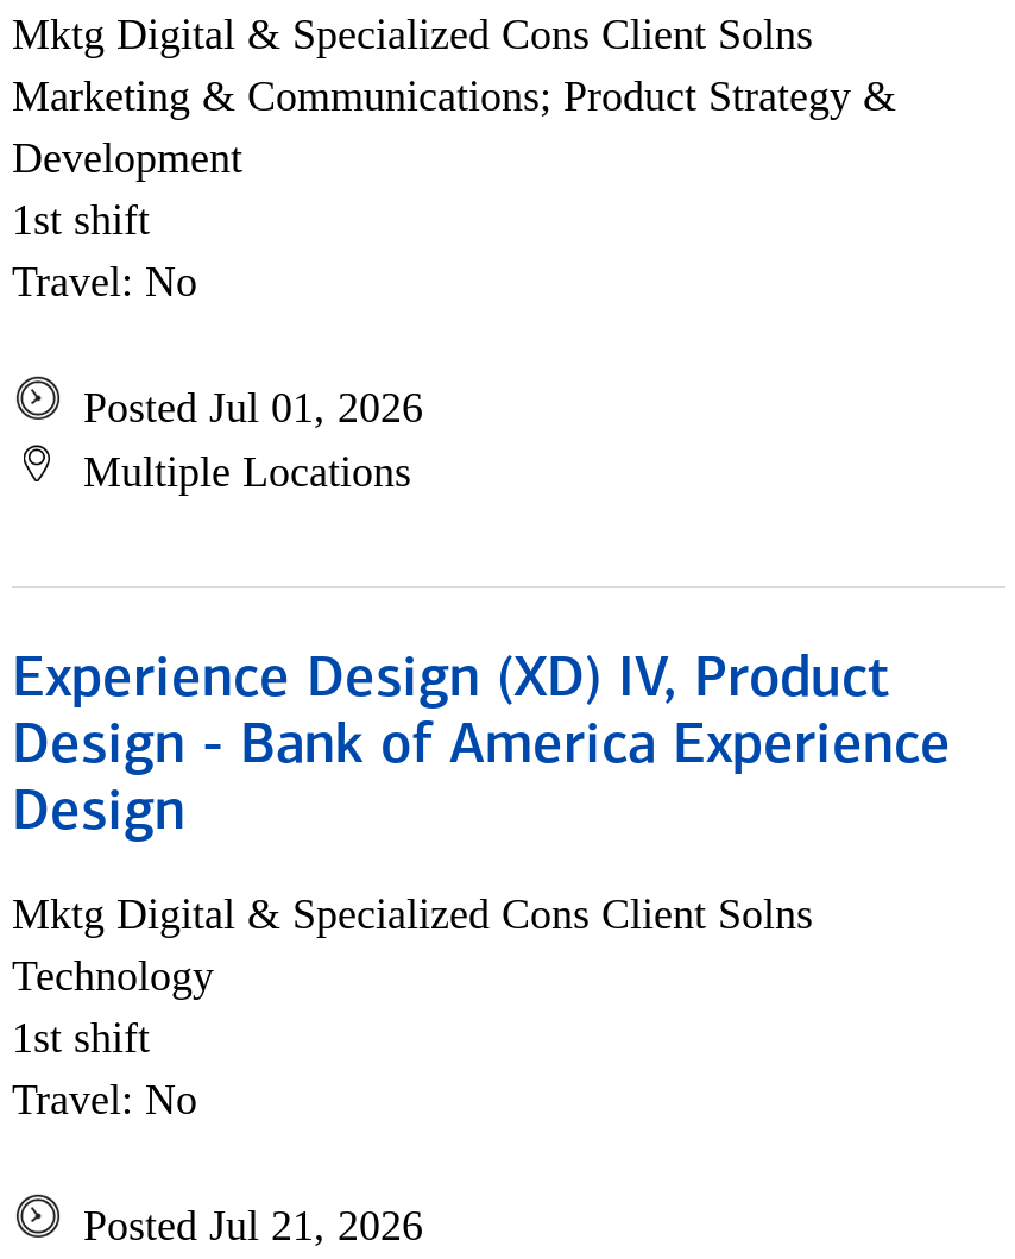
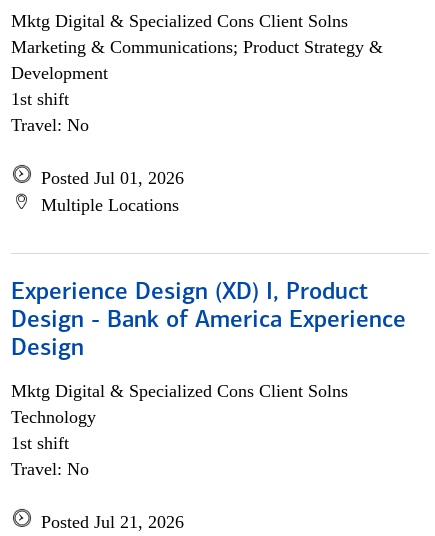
[12,653,889,710] Experience Design (XD) IV, Product -> [11,281,368,305] Experience Design (XD) I, Product

